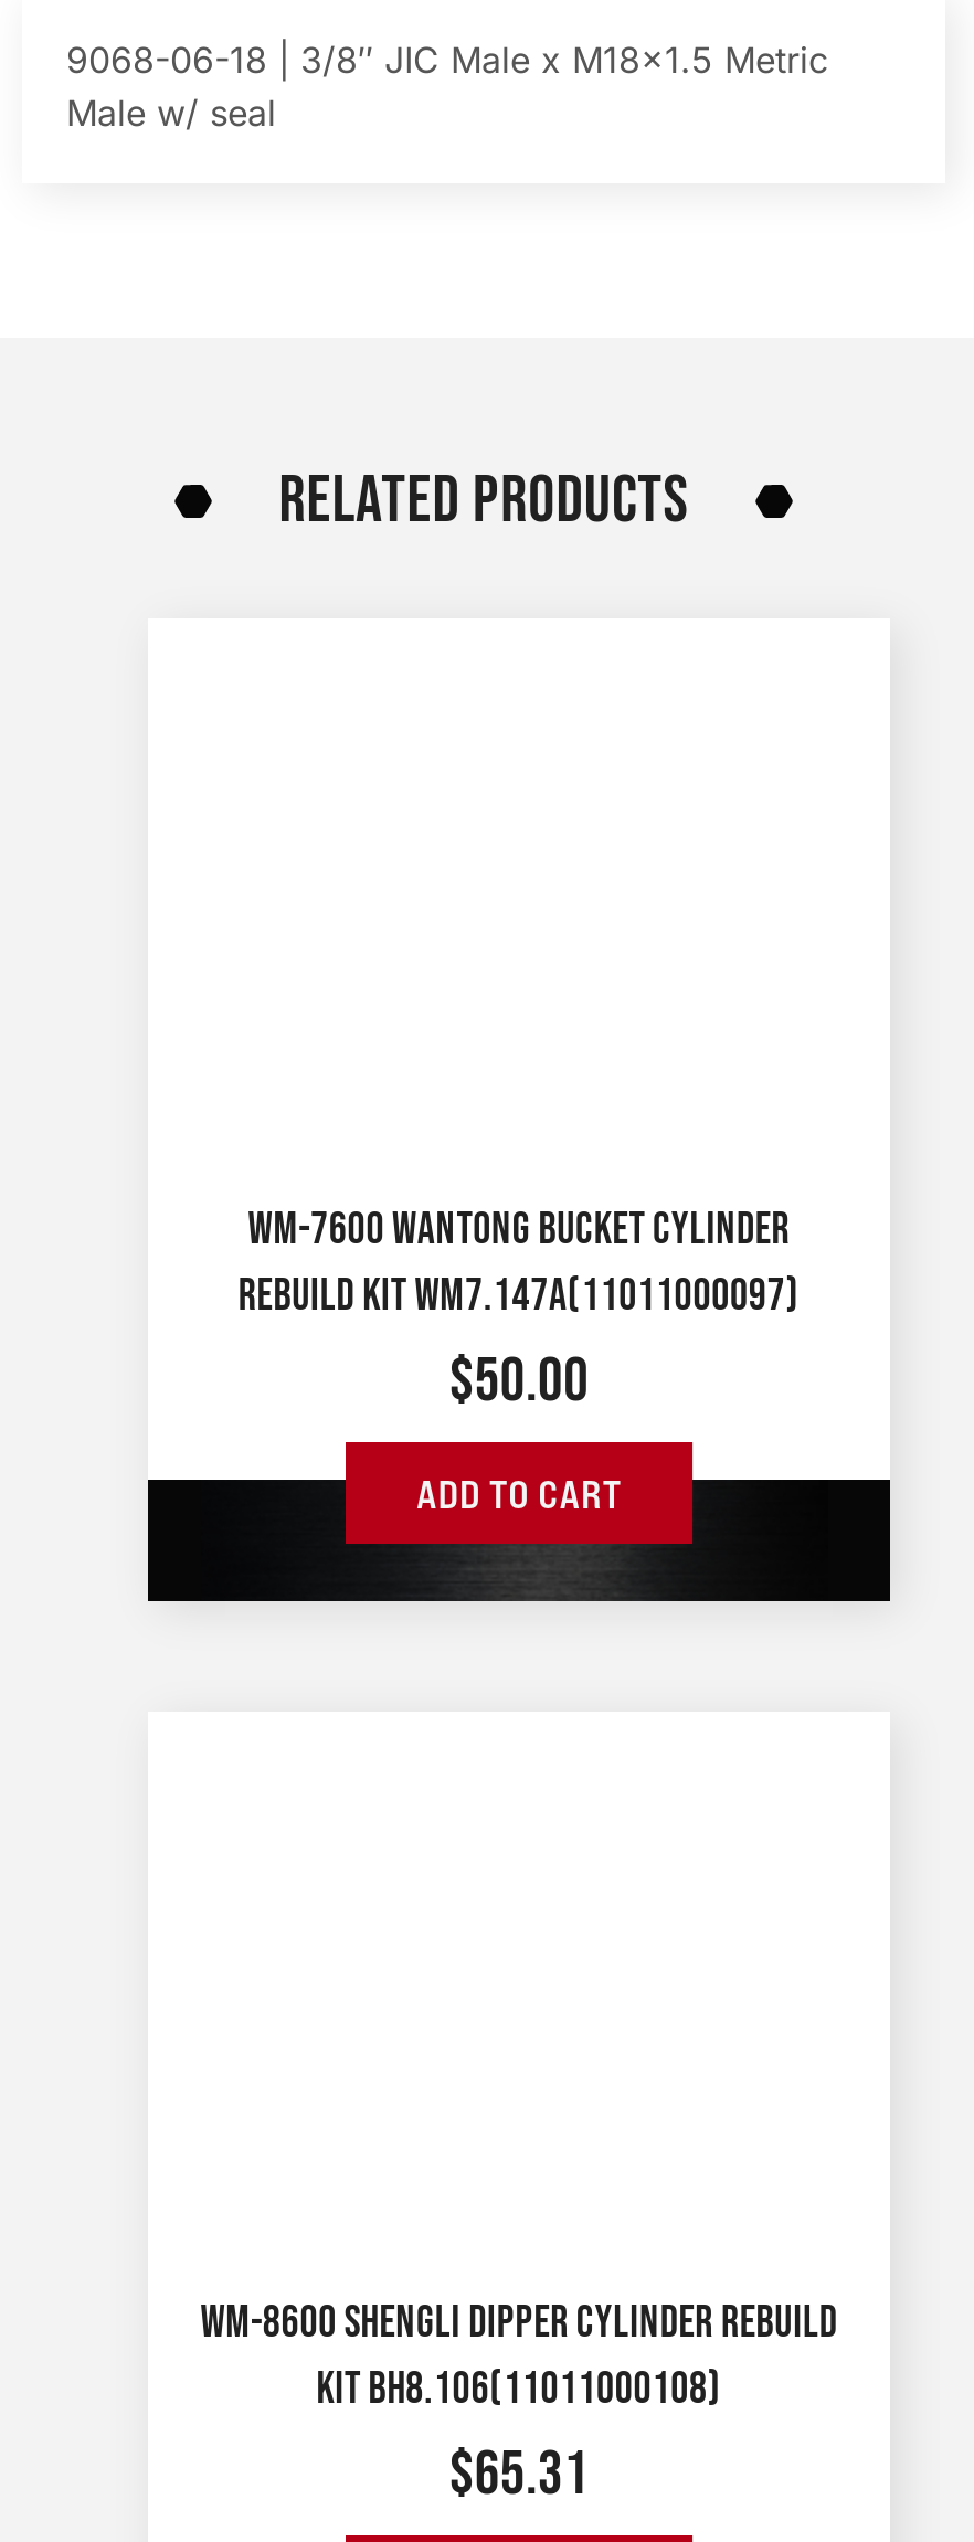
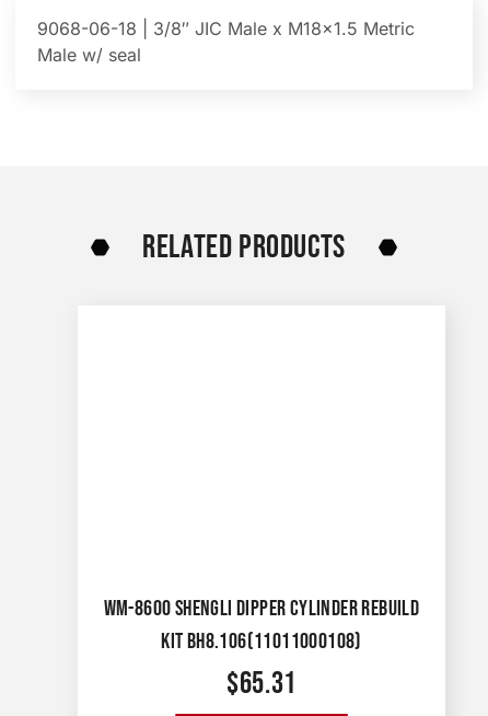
[238,1204,800,1517] WM-7600 WANTONG BUCKET CYLINDER | REBUILD KIT WM7.147A(11011000097) | $50.00 | ADD TO CART -> none

